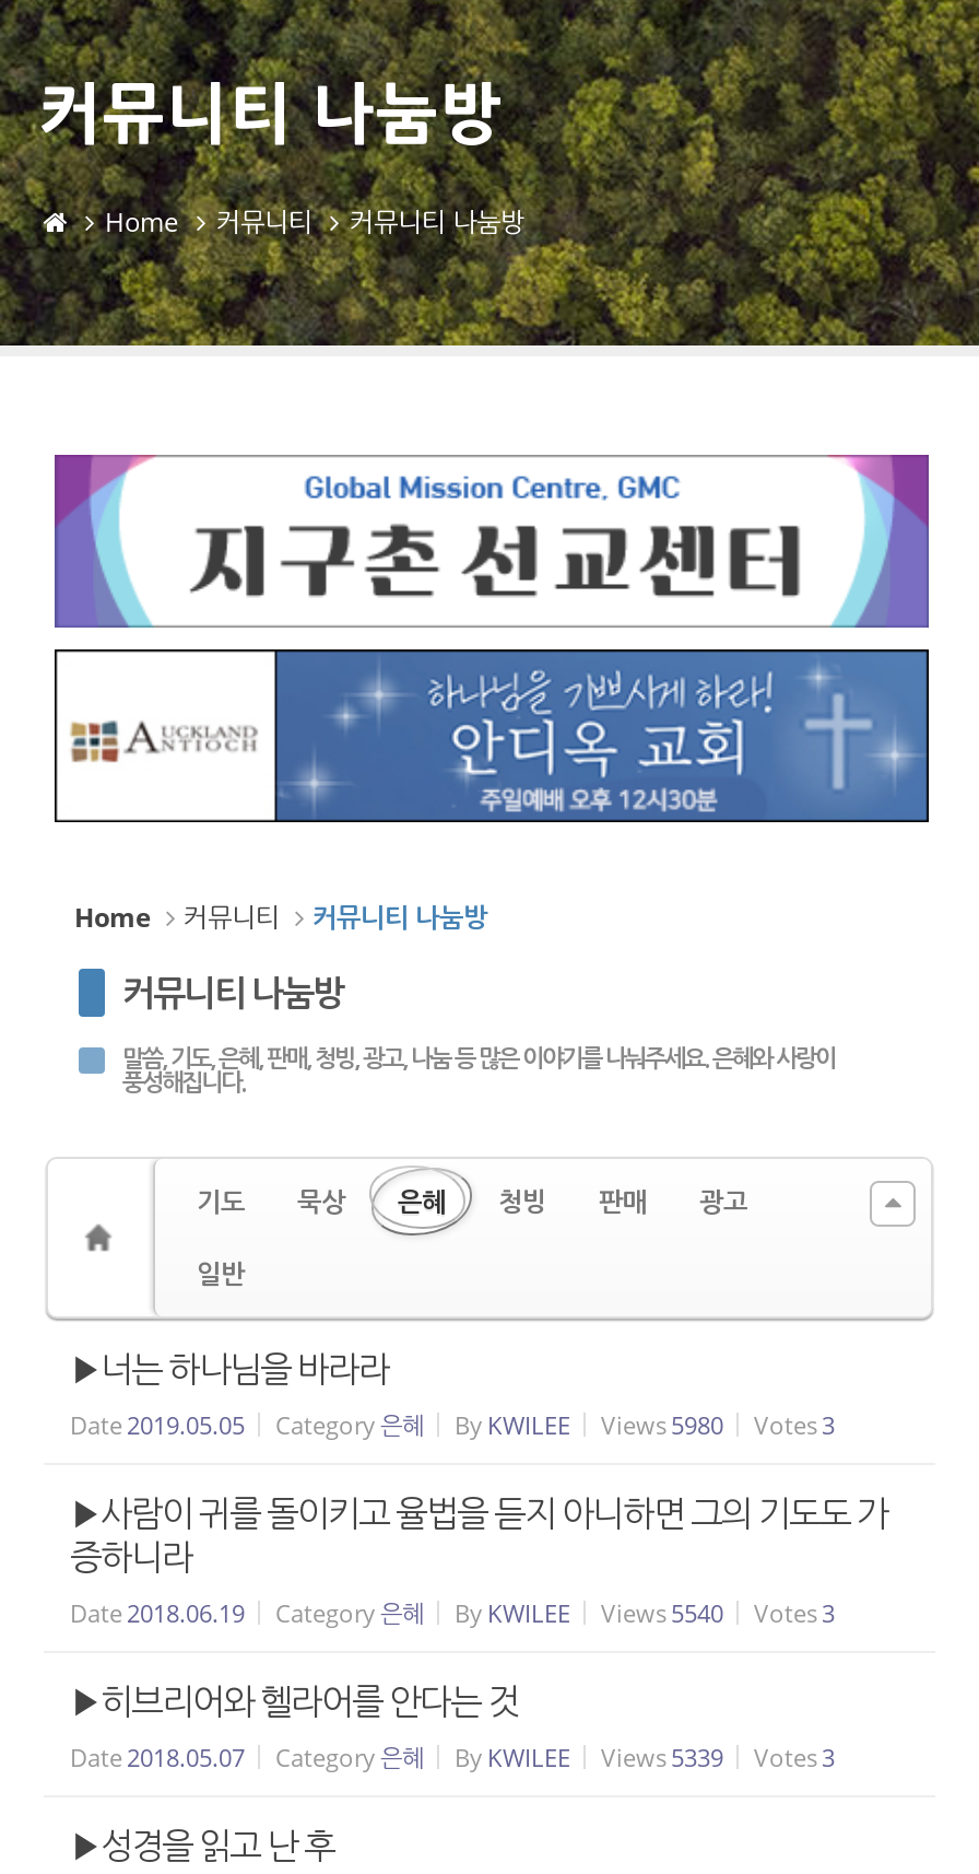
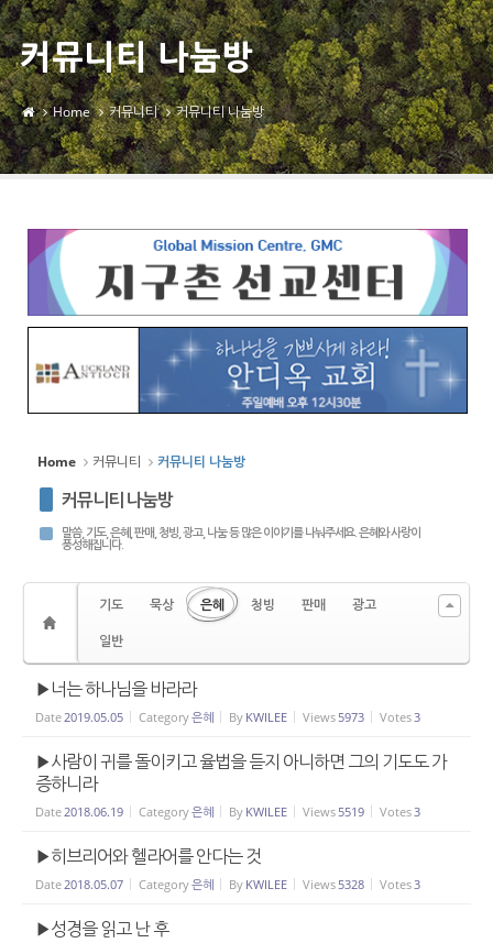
[70,1408,835,1441] Date 2019.05.05 Category 은혜 By KWILEE Views 5980 Votes 3 -> [35,708,420,725] Date 2019.05.05 Category 은혜 By KWILEE Views 5973 Votes 3
[70,1596,835,1629] Date 2018.06.19 Category 은혜 By KWILEE Views 5540 Votes 3 -> [35,803,420,820] Date 2018.06.19 Category 은혜 By KWILEE Views 5519 Votes 3
[70,1740,835,1773] Date 2018.05.07 Category 은혜 By KWILEE Views 5339 Votes 3 -> [35,876,420,892] Date 2018.05.07 Category 은혜 By KWILEE Views 5328 Votes 3

